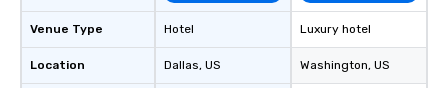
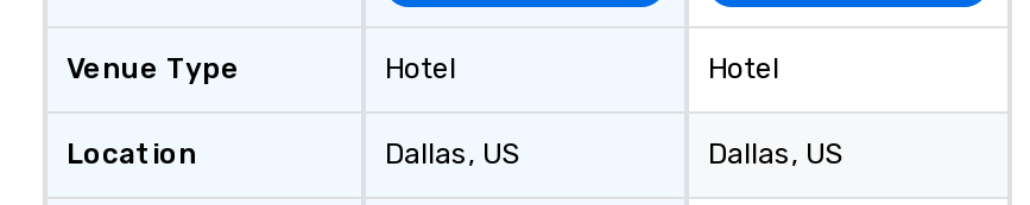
[300,22,371,36] Luxury hotel -> [708,52,779,85] Hotel
[300,58,390,72] Washington, US -> [708,137,843,171] Dallas, US

